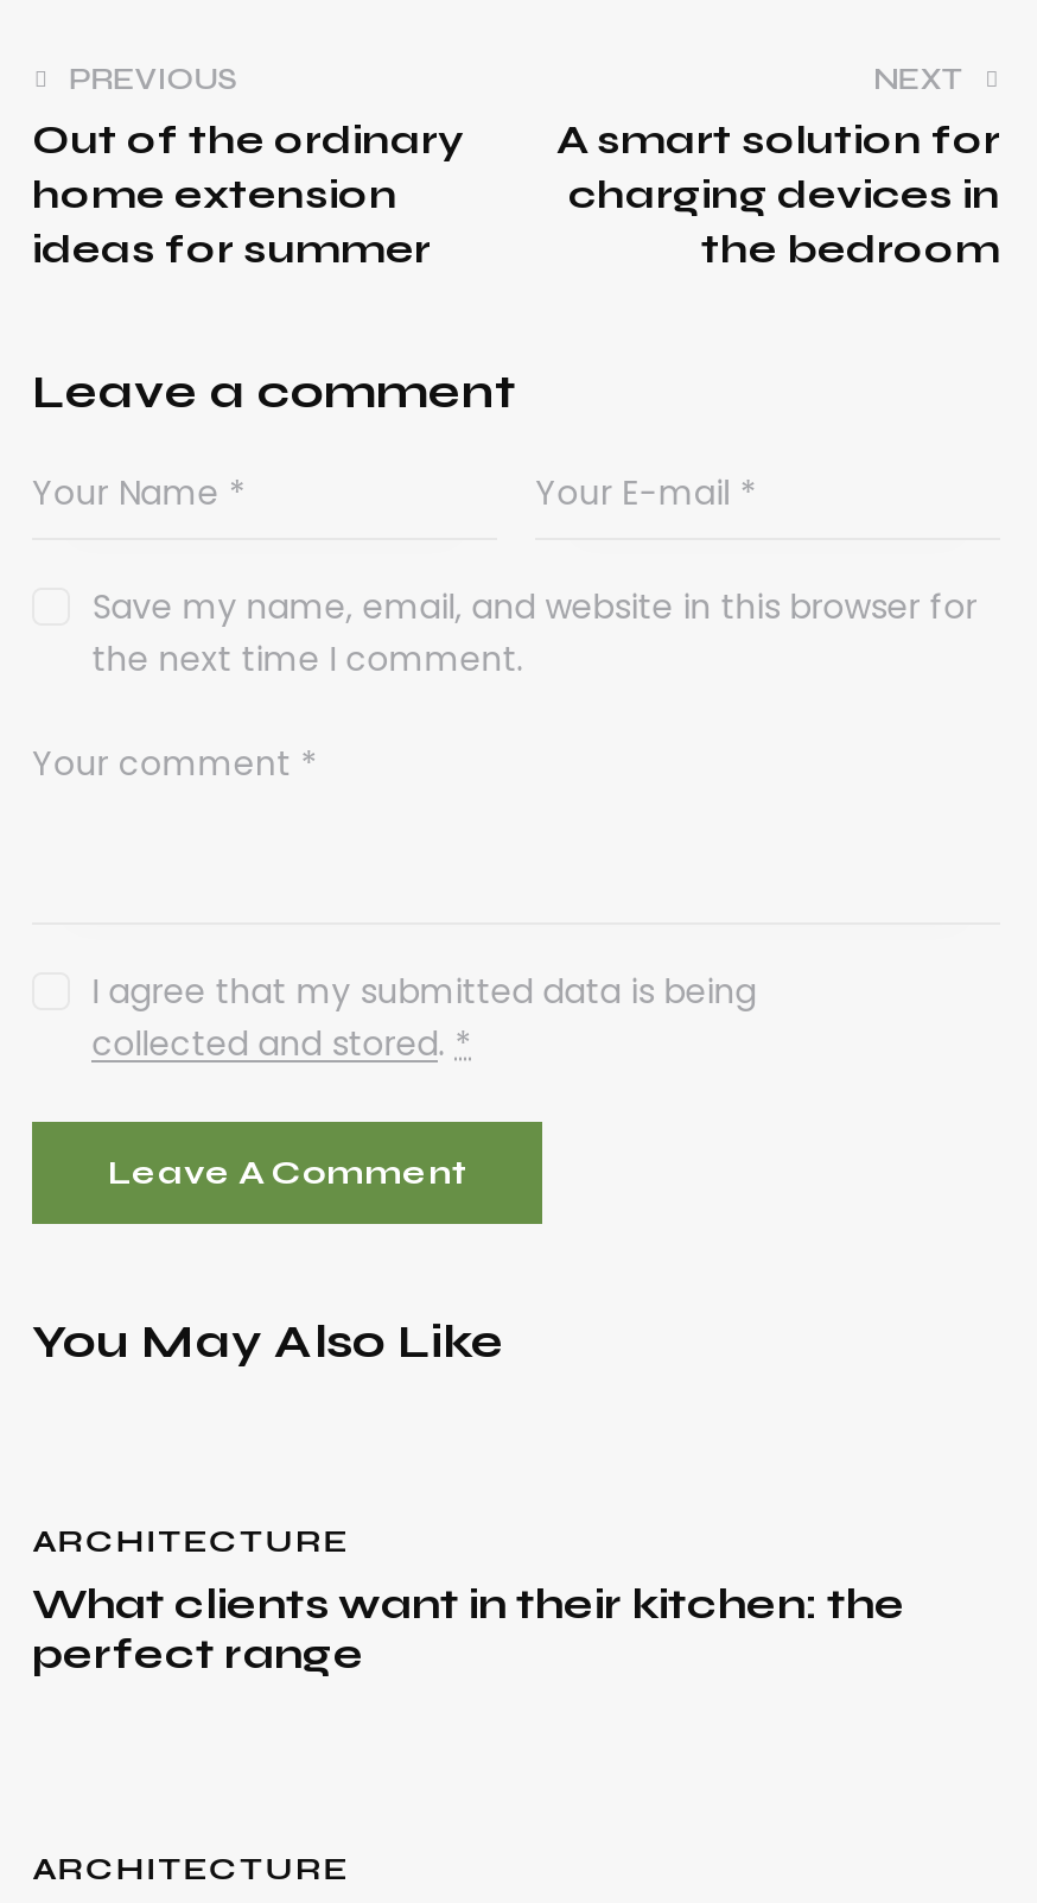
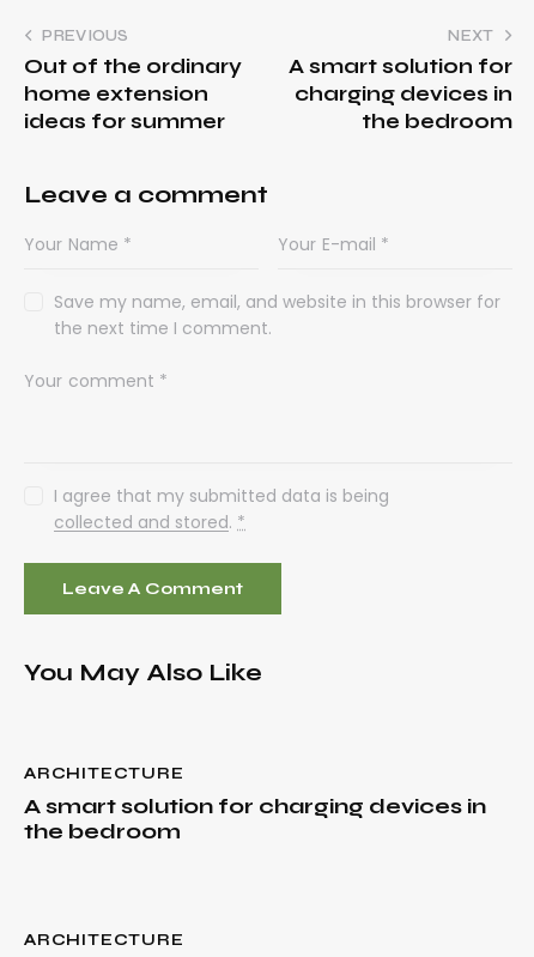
[32,1578,905,1681] What clients want in their kitchen: the | perfect range -> [24,793,486,844] A smart solution for charging devices in | the bedroom

